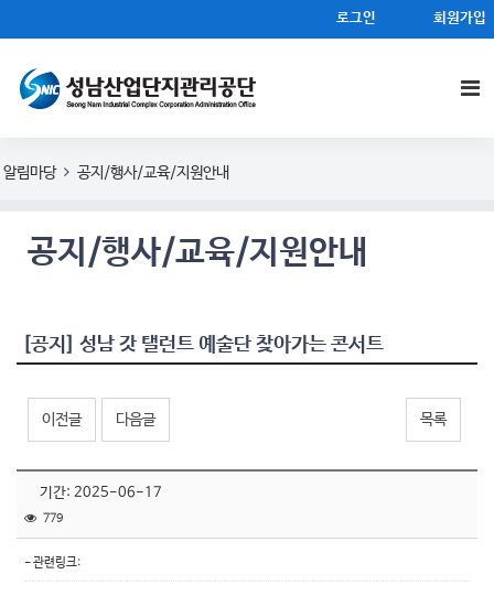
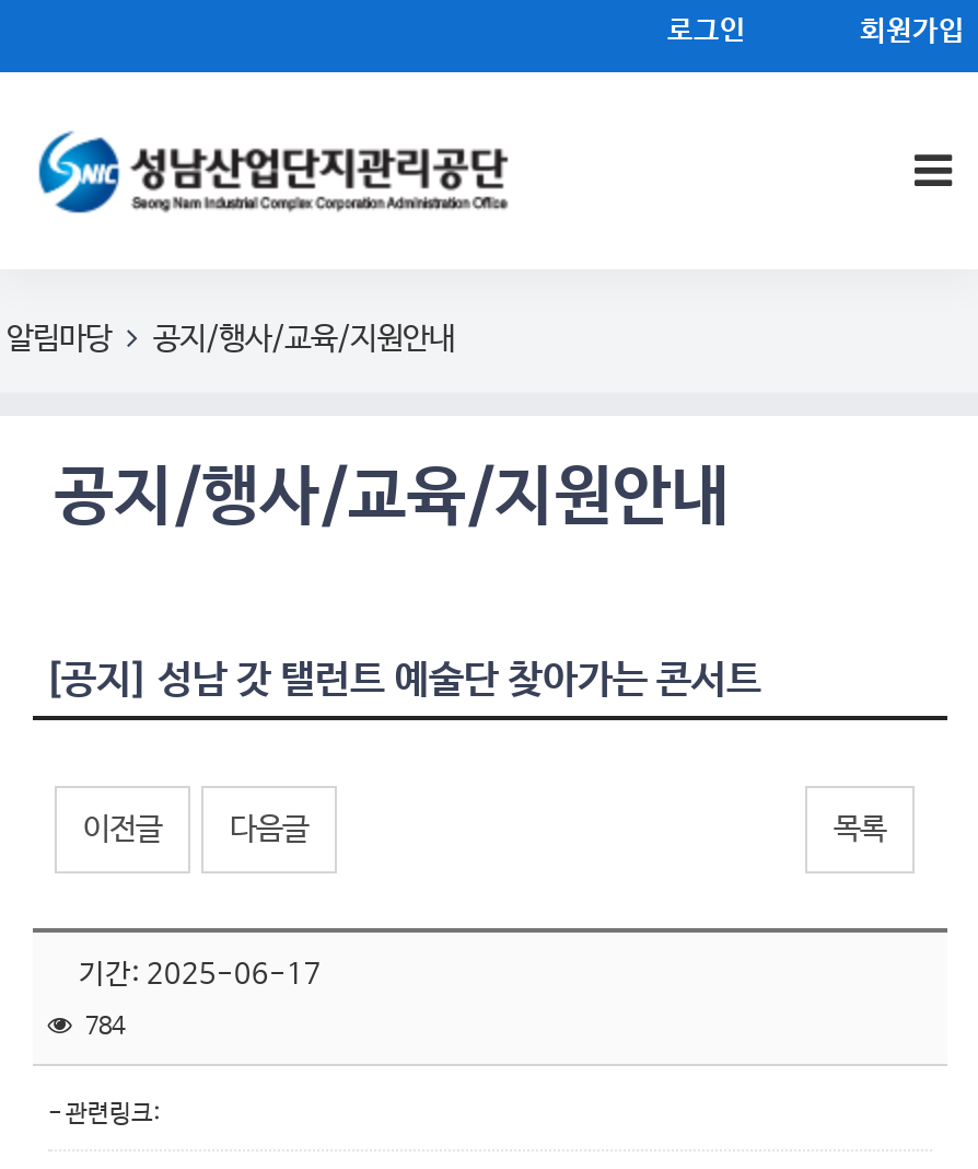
[36,512,63,525] 779 -> [72,1014,125,1040] 784

